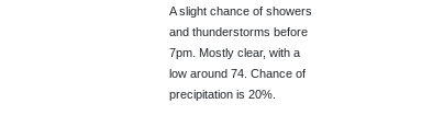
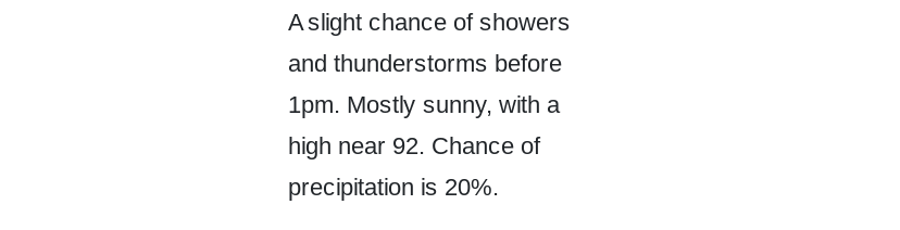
[169,46,300,59] 7pm. Mostly clear, with a -> [288,91,560,117] 1pm. Mostly sunny, with a
[169,67,306,80] low around 74. Chance of -> [288,132,540,158] high near 92. Chance of

